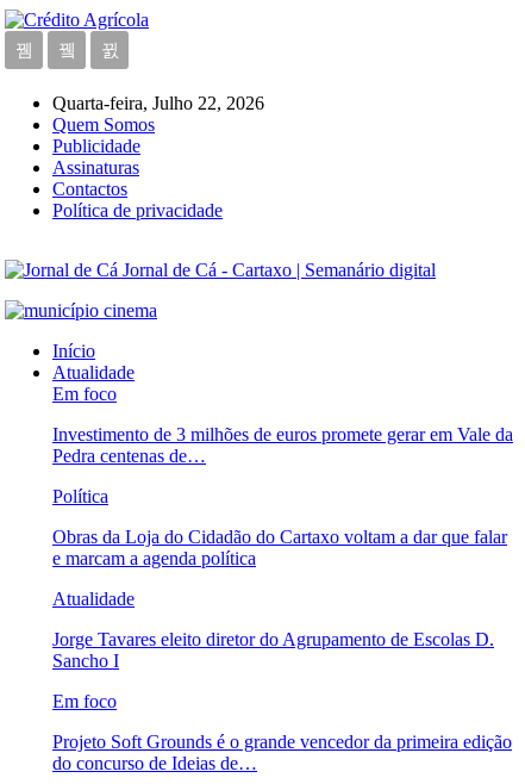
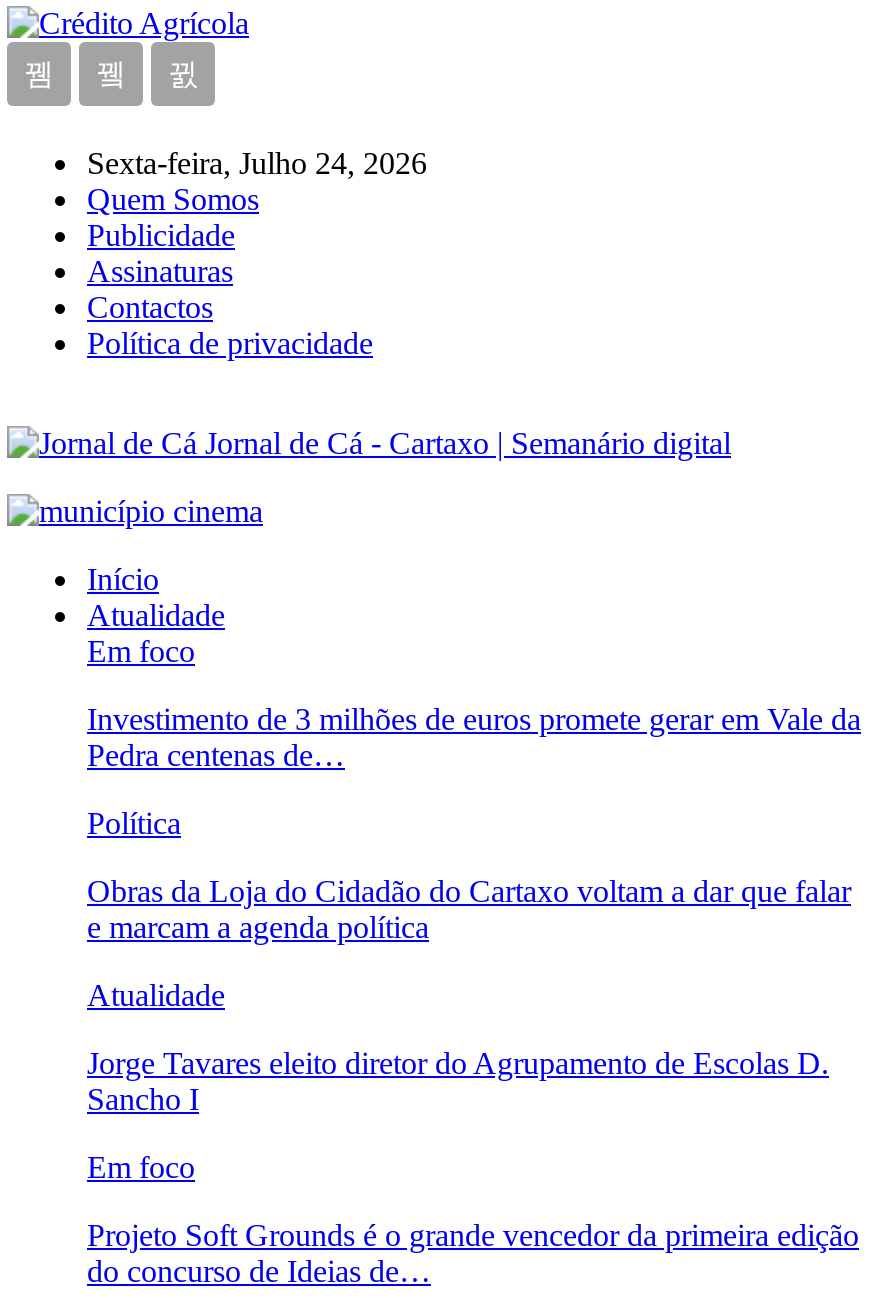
[52,93,264,113] Quarta-feira, Julho 22, 2026 -> [87,146,427,180] Sexta-feira, Julho 24, 2026

